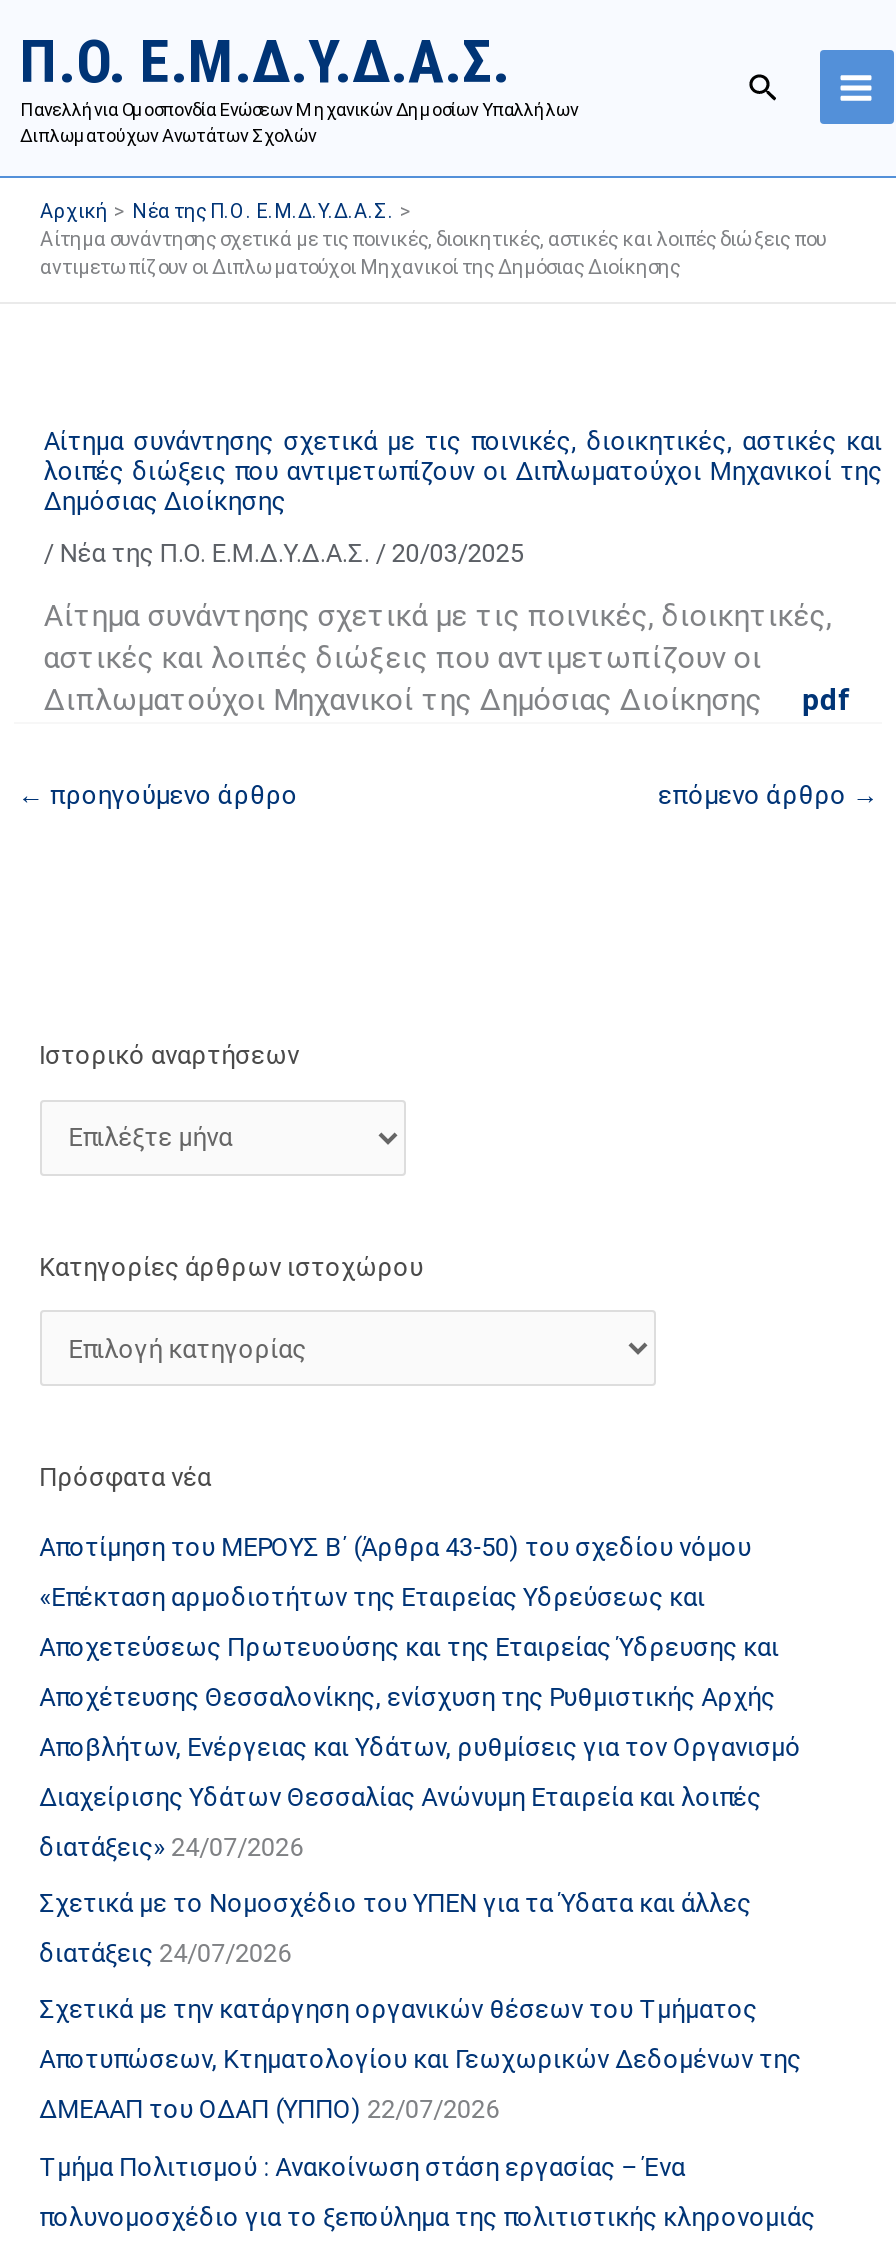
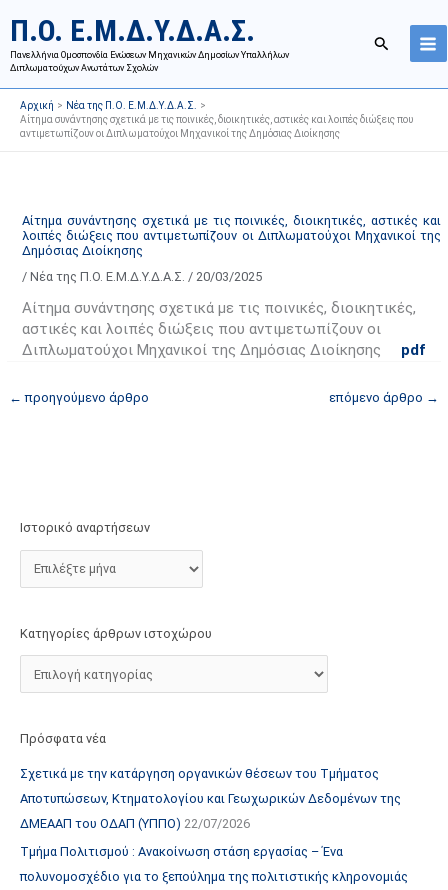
[39,1532,801,1968] Αποτίμηση του ΜΕΡΟΥΣ Β΄ (Άρθρα 43-50) του σχεδίου νόμου | «Επέκταση αρμοδιοτήτων της Εταιρείας Υδρεύσεως και | Αποχετεύσεως Πρωτευούσης και της Εταιρείας Ύδρευσης και | Αποχέτευσης Θεσσαλονίκης, ενίσχυση της Ρυθμιστικής Αρχής | Αποβλήτων, Ενέργειας και Υδάτων, ρυθμίσεις για τον Οργανισμό | Διαχείρισης Υδάτων Θεσσαλίας Ανώνυμη Εταιρεία και λοιπές | διατάξεις» 24/07/2026 | Σχετικά με το Νομοσχέδιο του ΥΠΕΝ για τα Ύδατα και άλλες | διατάξεις 24/07/2026 -> none

